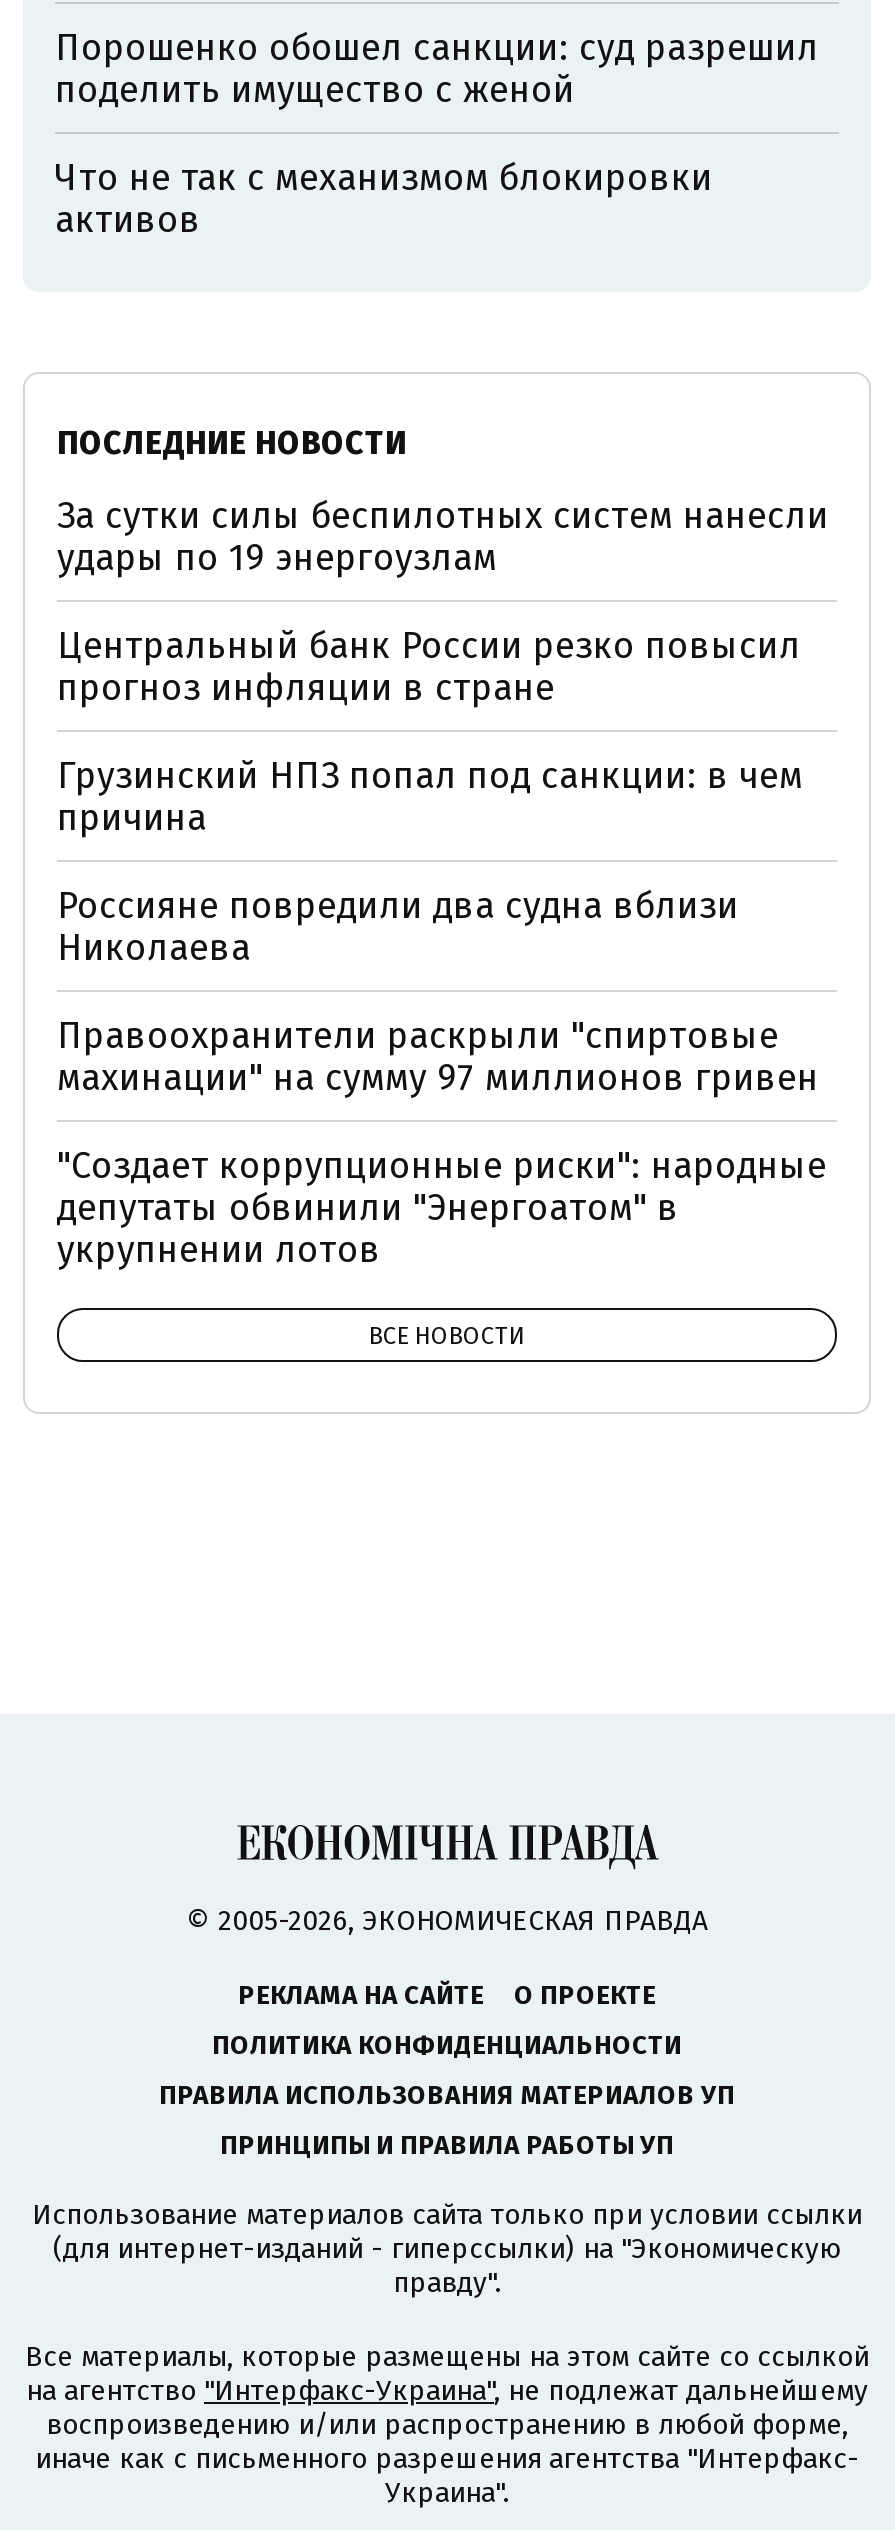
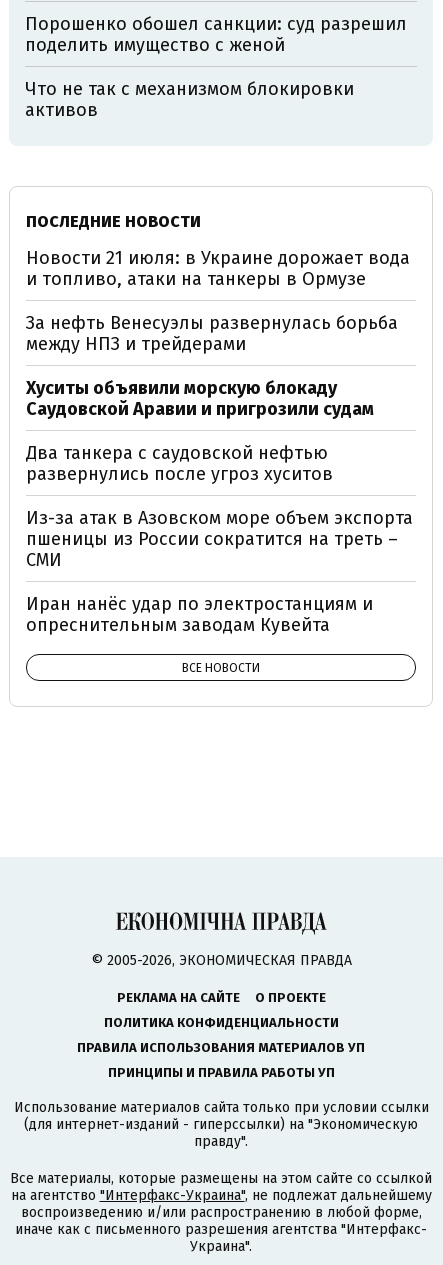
[57,494,829,580] За сутки силы беспилотных систем нанесли | удары по 19 энергоузлам -> [26,247,410,290] Новости 21 июля: в Украине дорожает вода | и топливо, атаки на танкеры в Ормузе
[57,624,801,710] Центральный банк России резко повысил | прогноз инфляции в стране -> [26,312,398,355] За нефть Венесуэлы развернулась борьба | между НПЗ и трейдерами
[57,754,803,840] Грузинский НПЗ попал под санкции: в чем | причина -> [26,377,374,420] Хуситы объявили морскую блокаду | Саудовской Аравии и пригрозили судам
[57,884,739,970] Россияне повредили два судна вблизи | Николаева -> [26,442,333,485] Два танкера с саудовской нефтью | развернулись после угроз хуситов
[57,1014,819,1100] Правоохранители раскрыли "спиртовые | махинации" на сумму 97 миллионов гривен -> [26,507,413,571] Из-за атак в Азовском море объем экспорта | пшеницы из России сократится на треть – | СМИ
[57,1144,827,1272] "Создает коррупционные риски": народные | депутаты обвинили "Энергоатом" в | укрупнении лотов -> [26,593,373,636] Иран нанёс удар по электростанциям и | опреснительным заводам Кувейта

